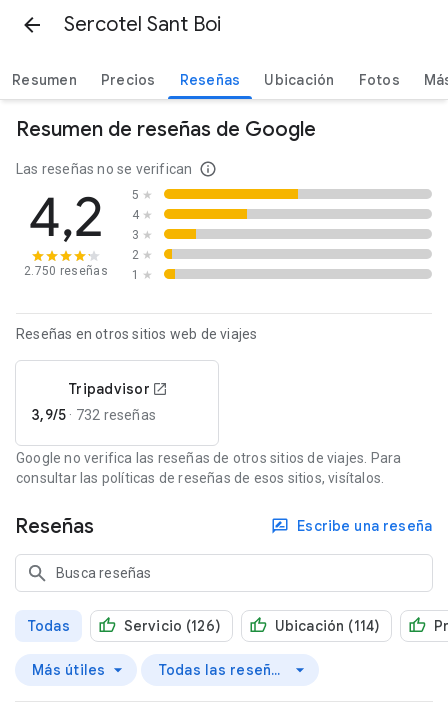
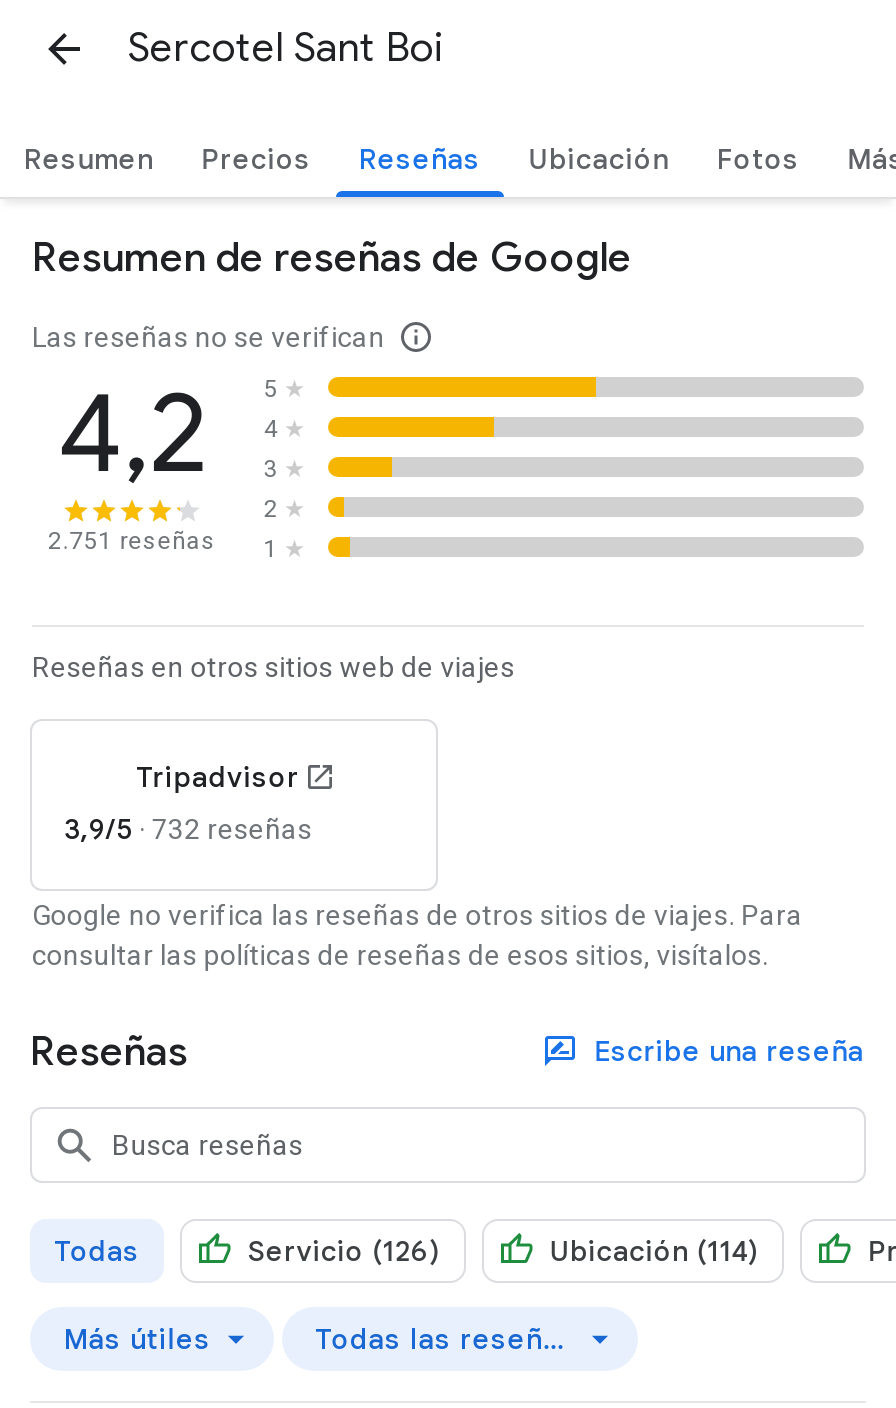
[24,264,108,278] 2.750 reseñas -> [48,527,216,555] 2.751 reseñas

